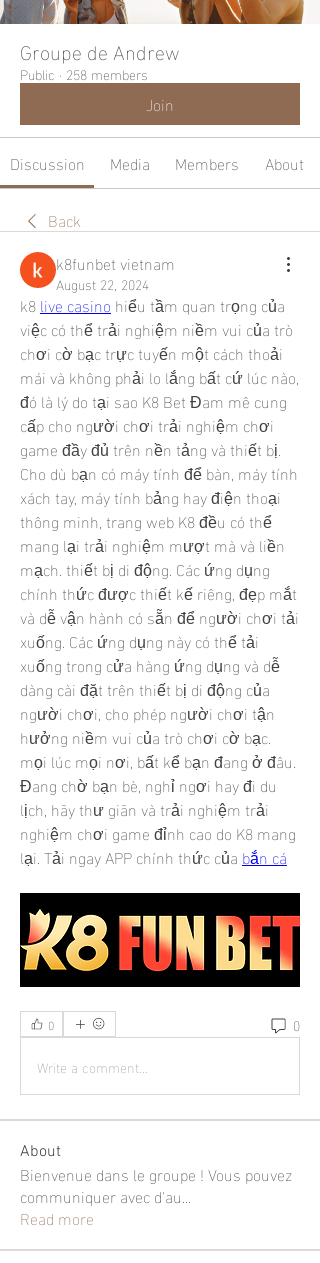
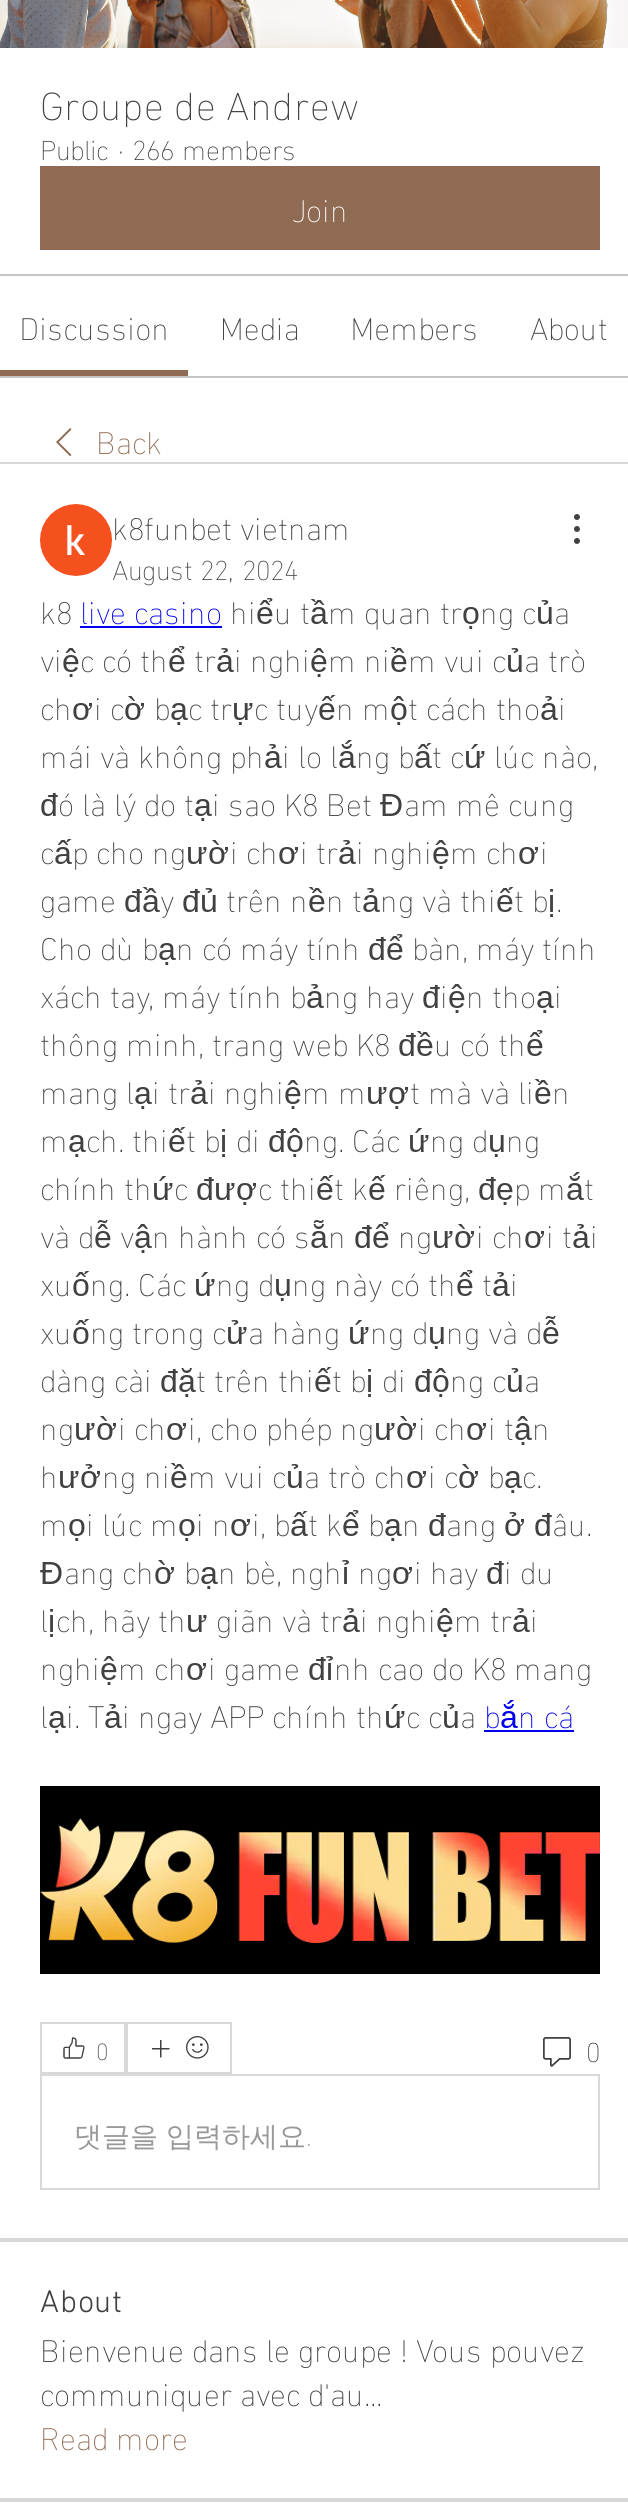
[20,61,148,86] Public · 258 members -> [40,122,296,172] Public · 266 members
[37,1054,148,1079] Write a comment... -> [74,2107,312,2157] 댓글을 입력하세요.

